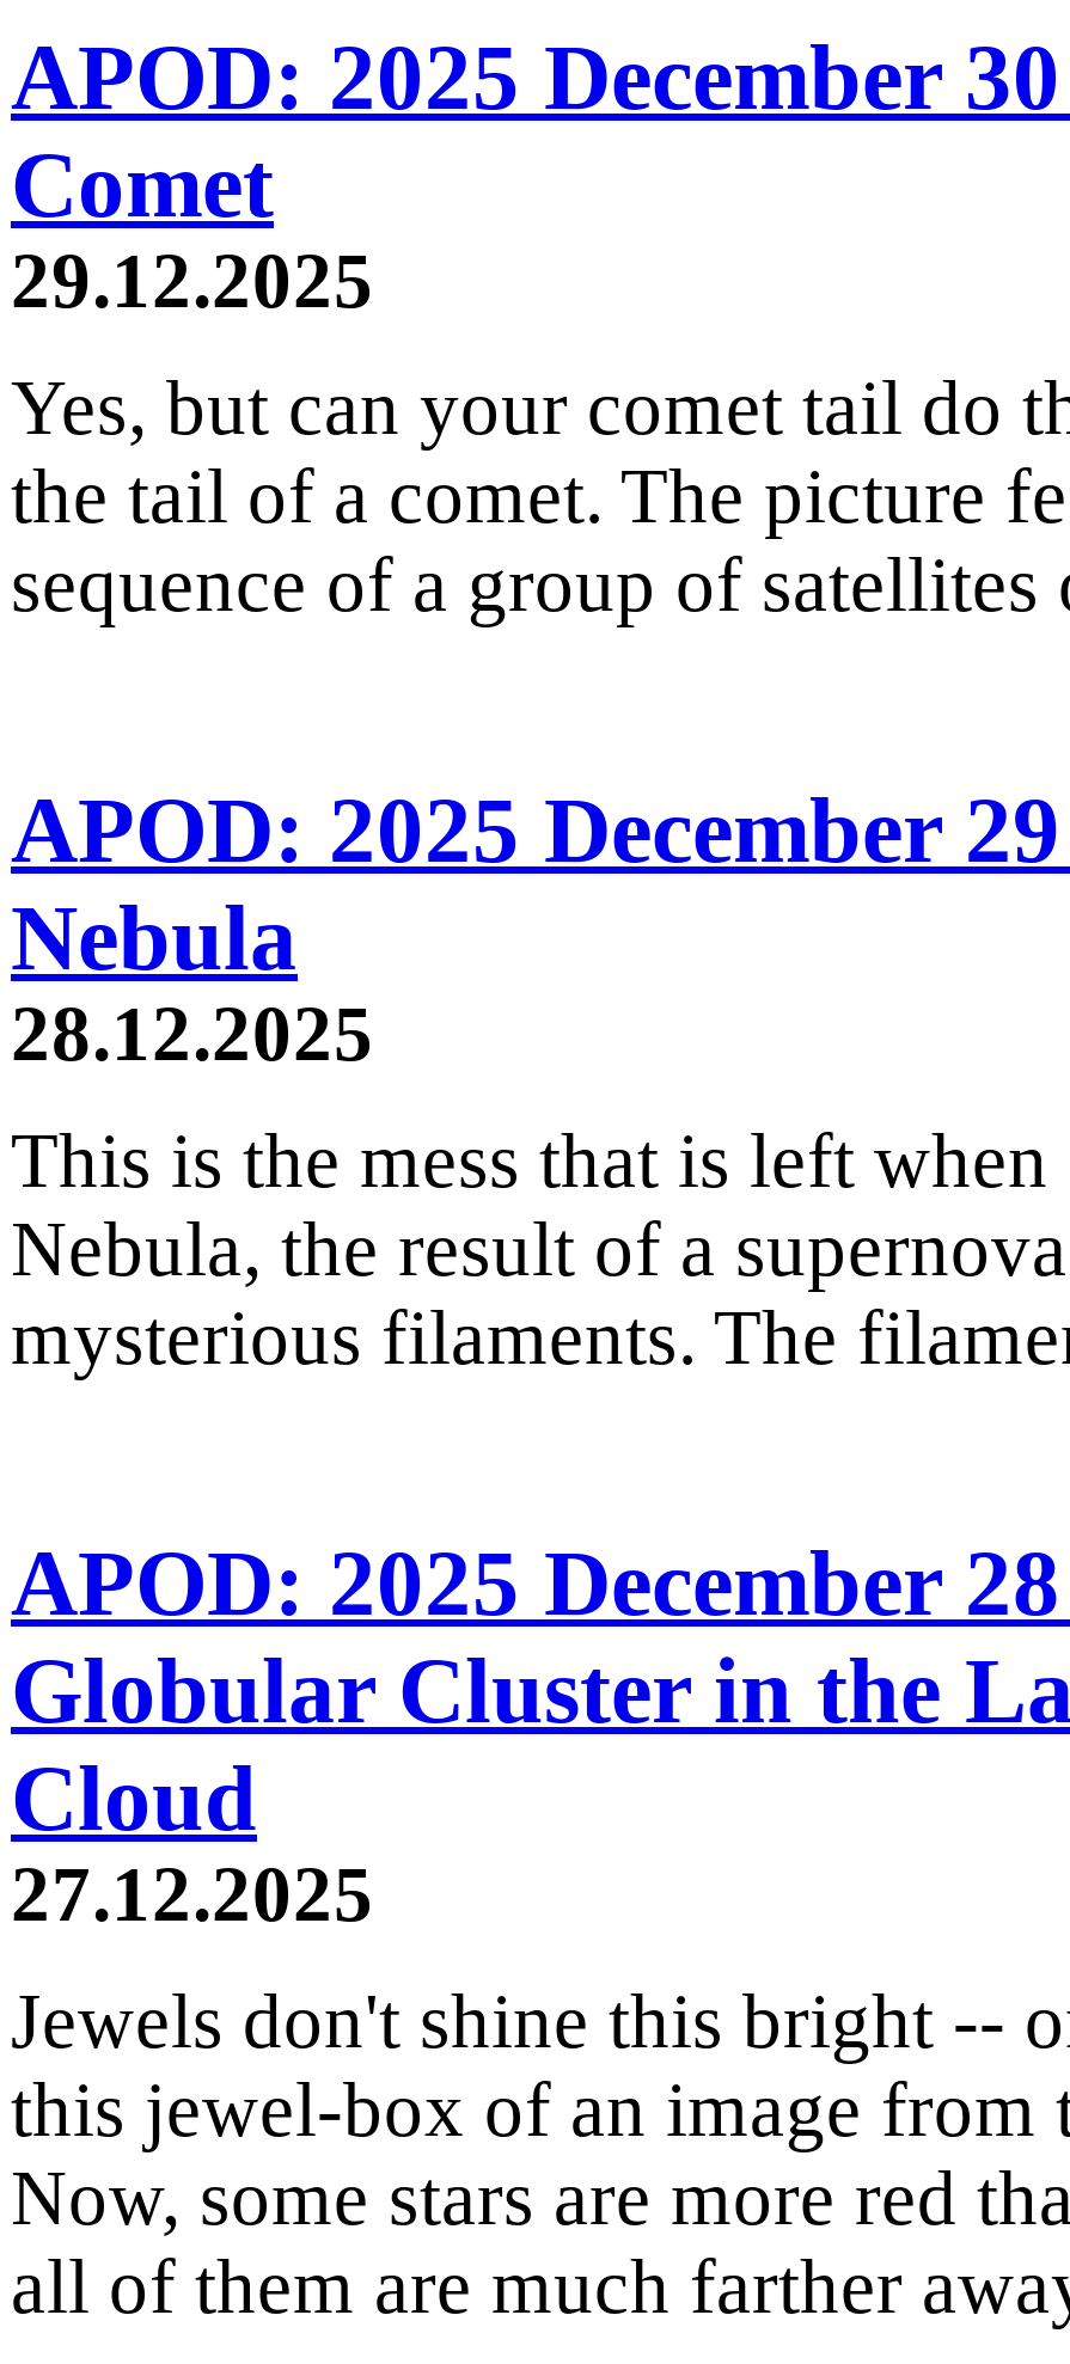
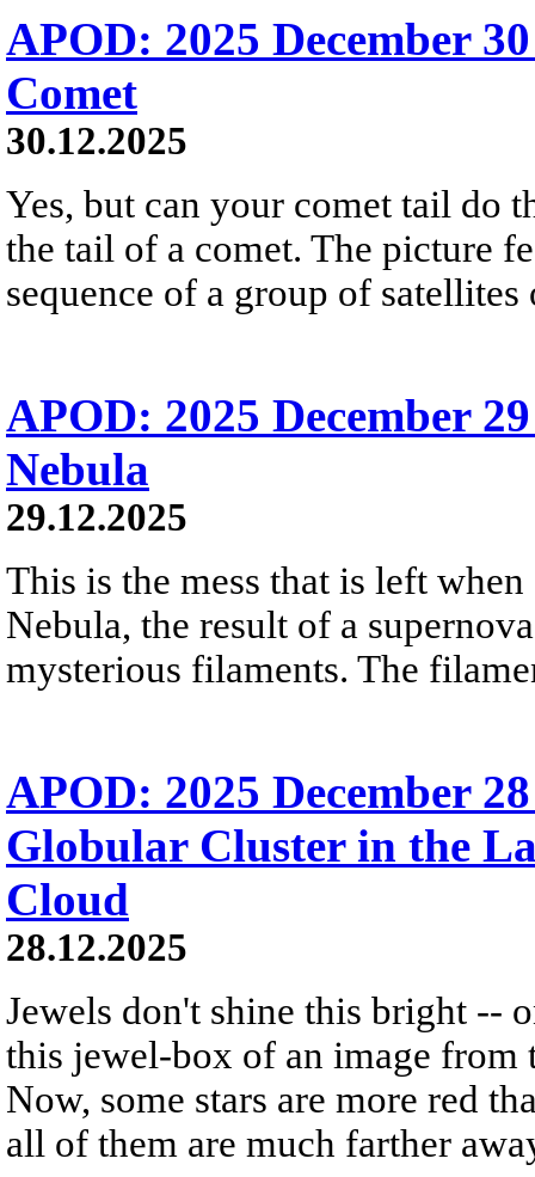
[11,237,374,323] 29.12.2025 -> [6,119,187,162] 30.12.2025
[11,990,374,1076] 28.12.2025 -> [6,496,187,539] 29.12.2025
[11,1851,374,1937] 27.12.2025 -> [6,926,187,969] 28.12.2025

